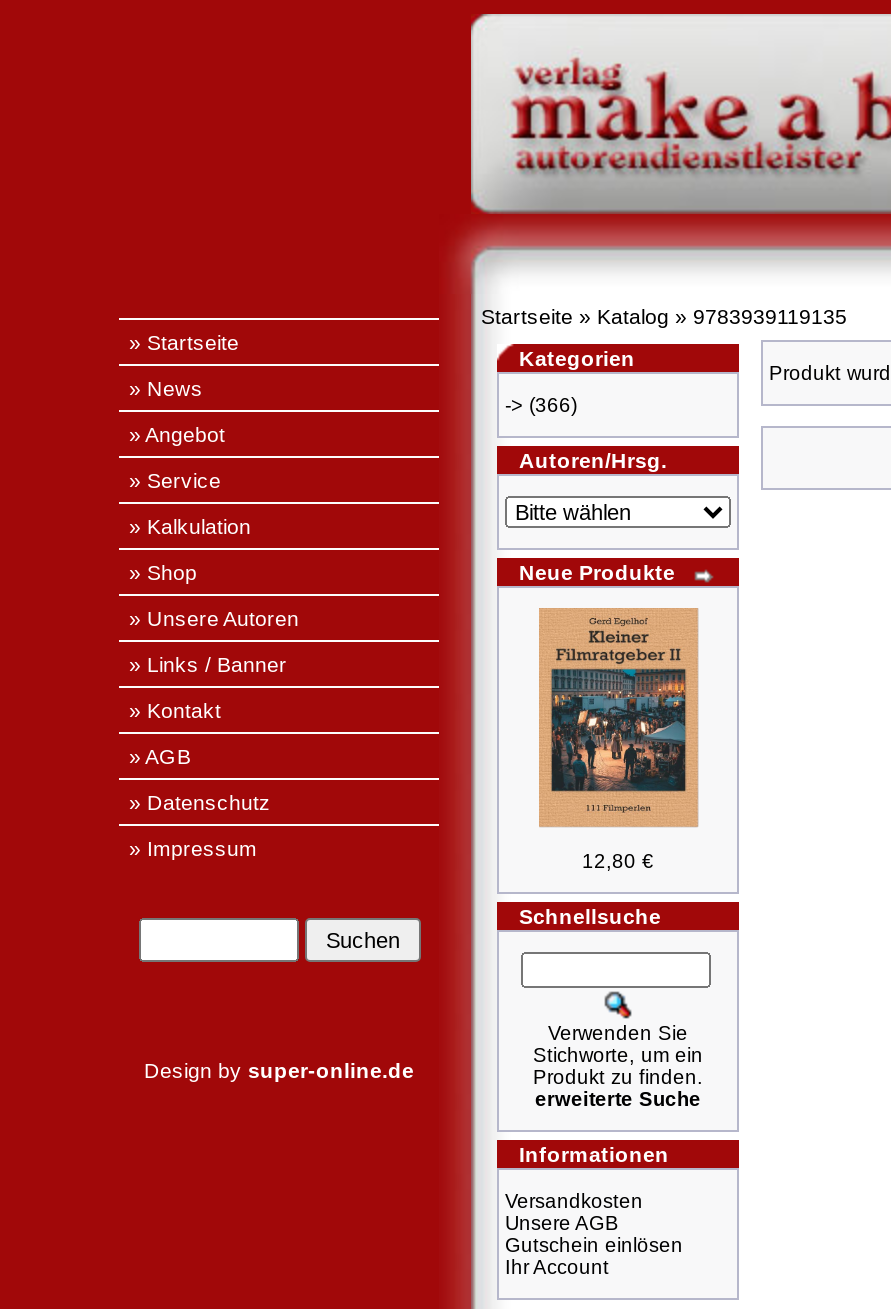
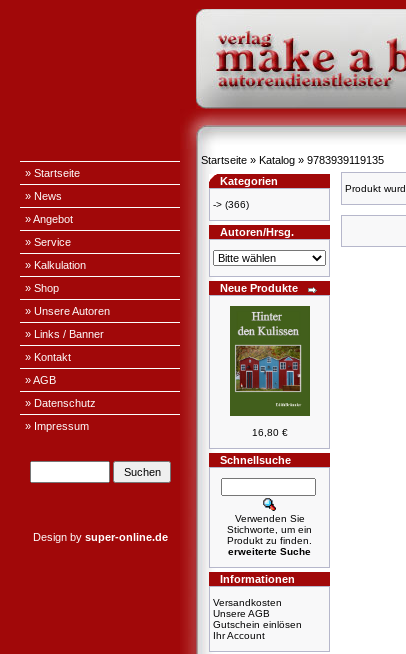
[539,608,699,872] [image] | 12,80 € -> [229,305,311,438] [image] | 16,80 €

